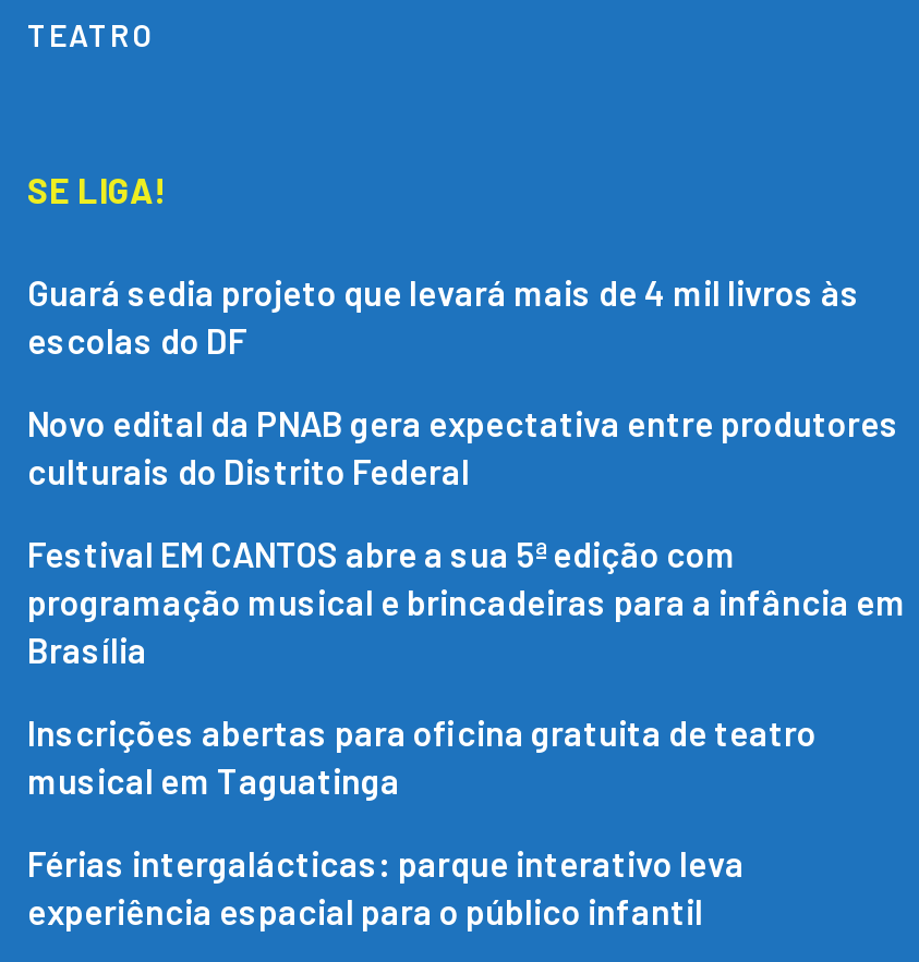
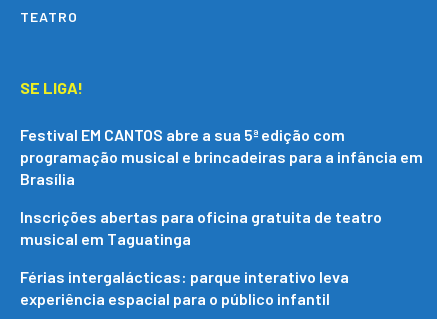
[27,272,899,492] Guará sedia projeto que levará mais de 4 mil livros às | escolas do DF | Novo edital da PNAB gera expectativa entre produtores | culturais do Distrito Federal -> none

